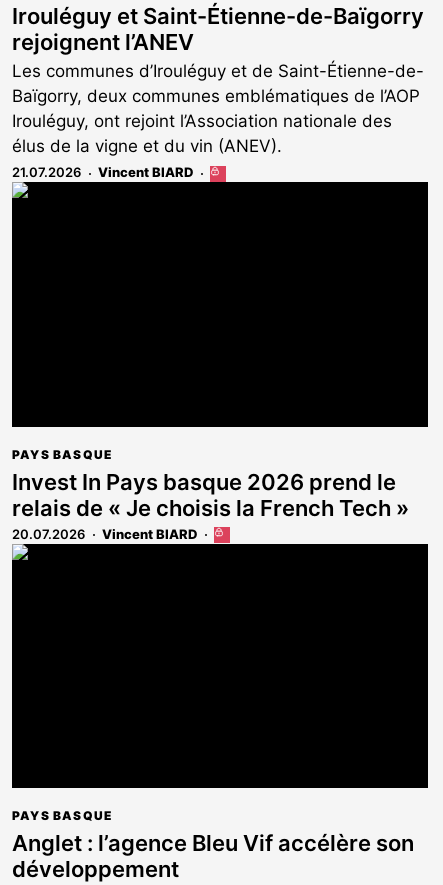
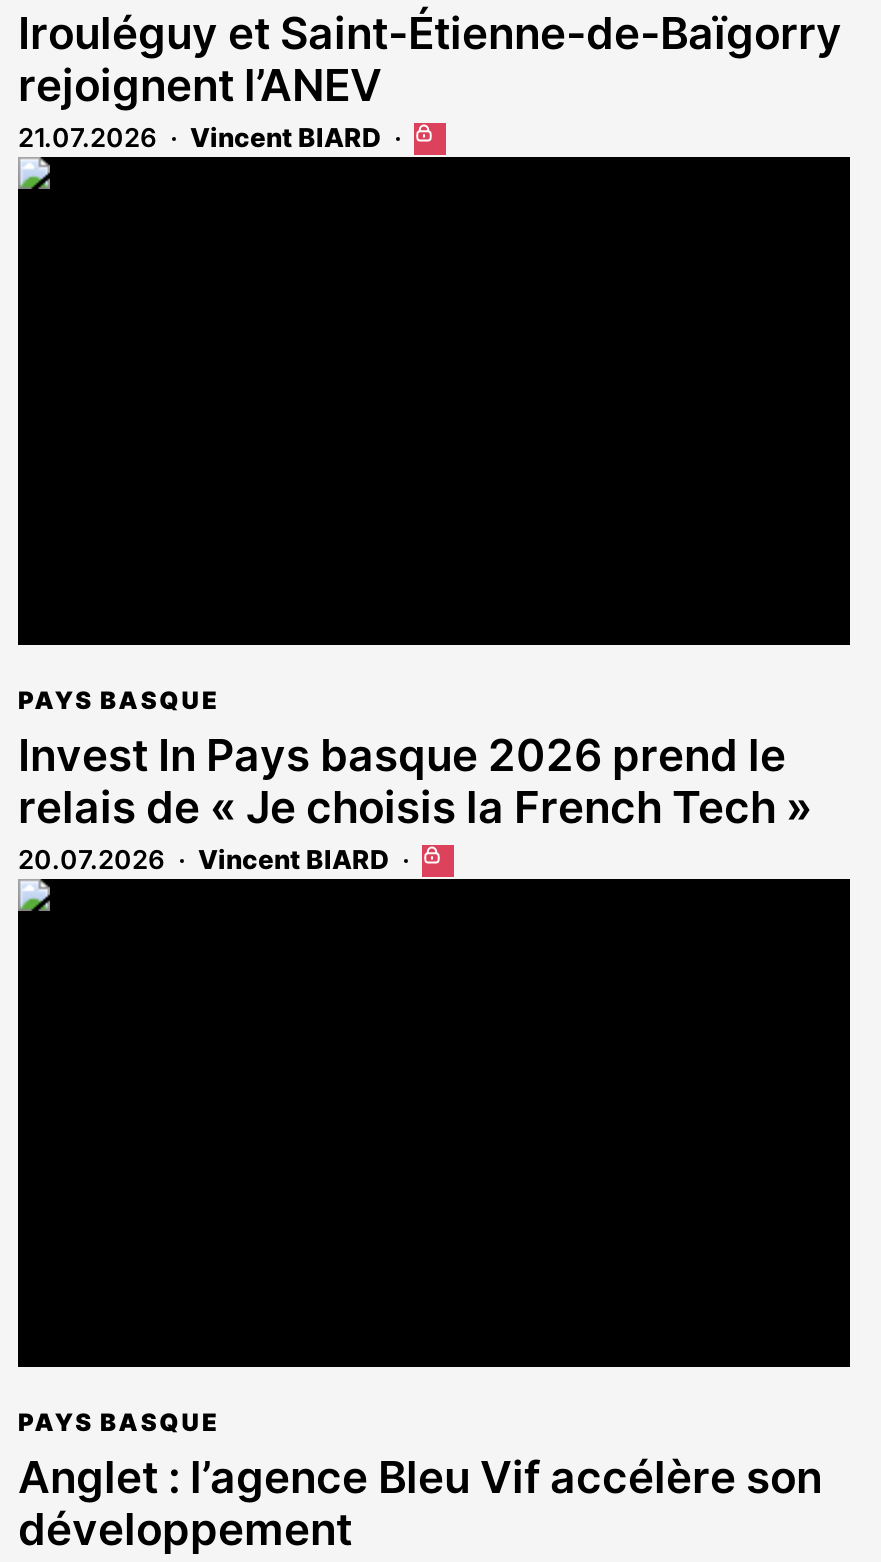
[12,61,424,156] Les communes d’Irouléguy et de Saint-Étienne-de- | Baïgorry, deux communes emblématiques de l’AOP | Irouléguy, ont rejoint l’Association nationale des | élus de la vigne et du vin (ANEV). -> none

